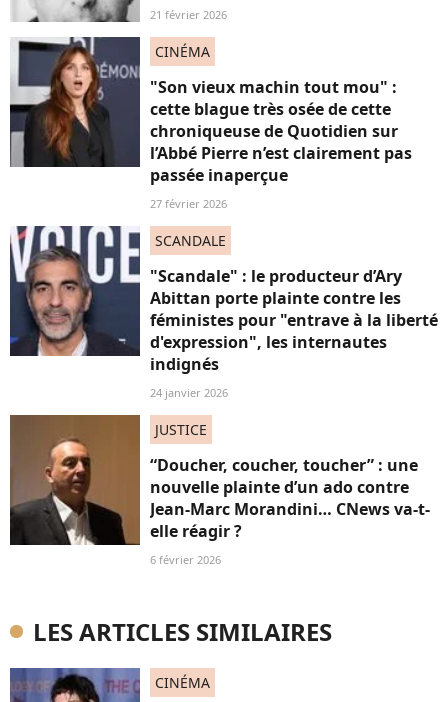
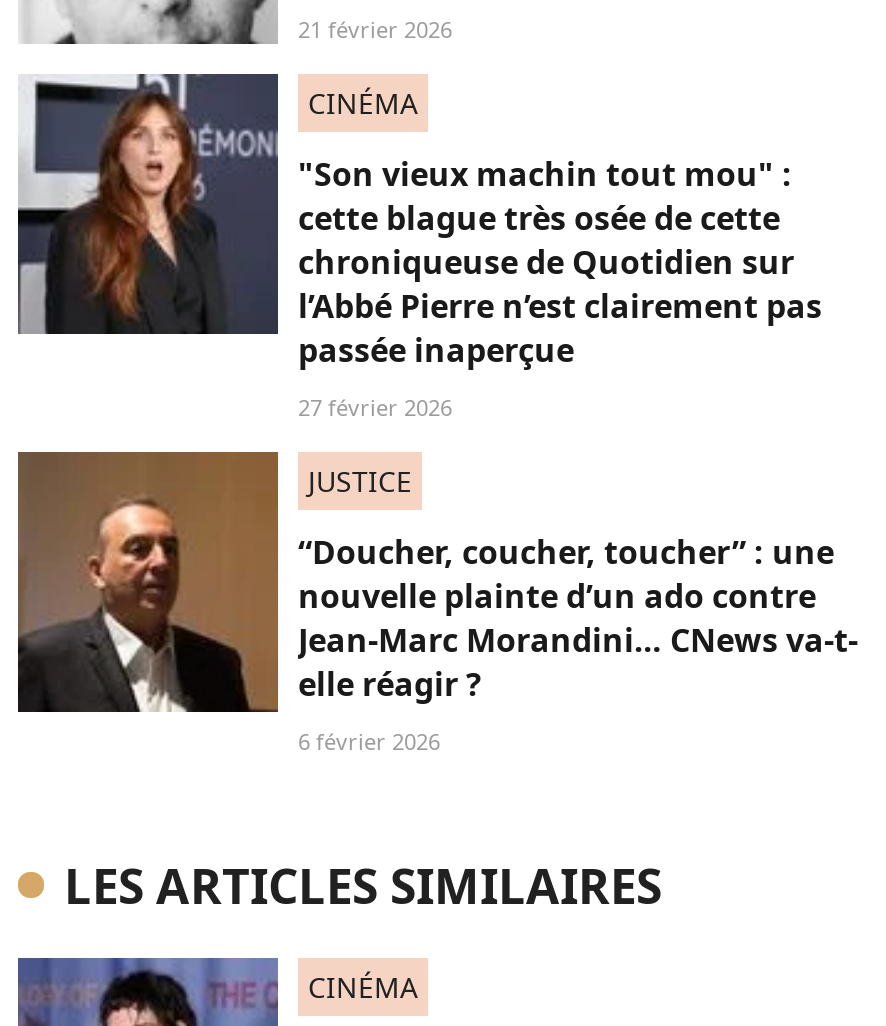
[10,226,438,400] [image] | SCANDALE | "Scandale" : le producteur d’Ary | Abittan porte plainte contre les | féministes pour "entrave à la liberté | d'expression", les internautes | indignés | 24 janvier 2026 -> none

